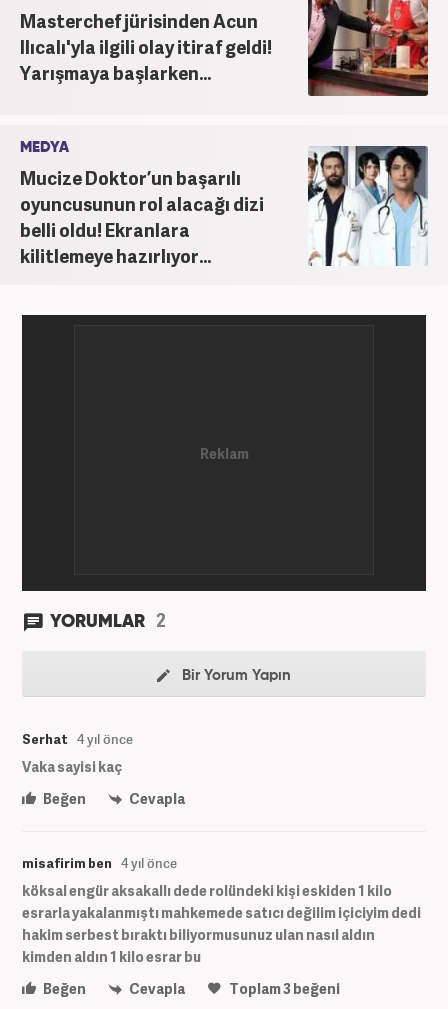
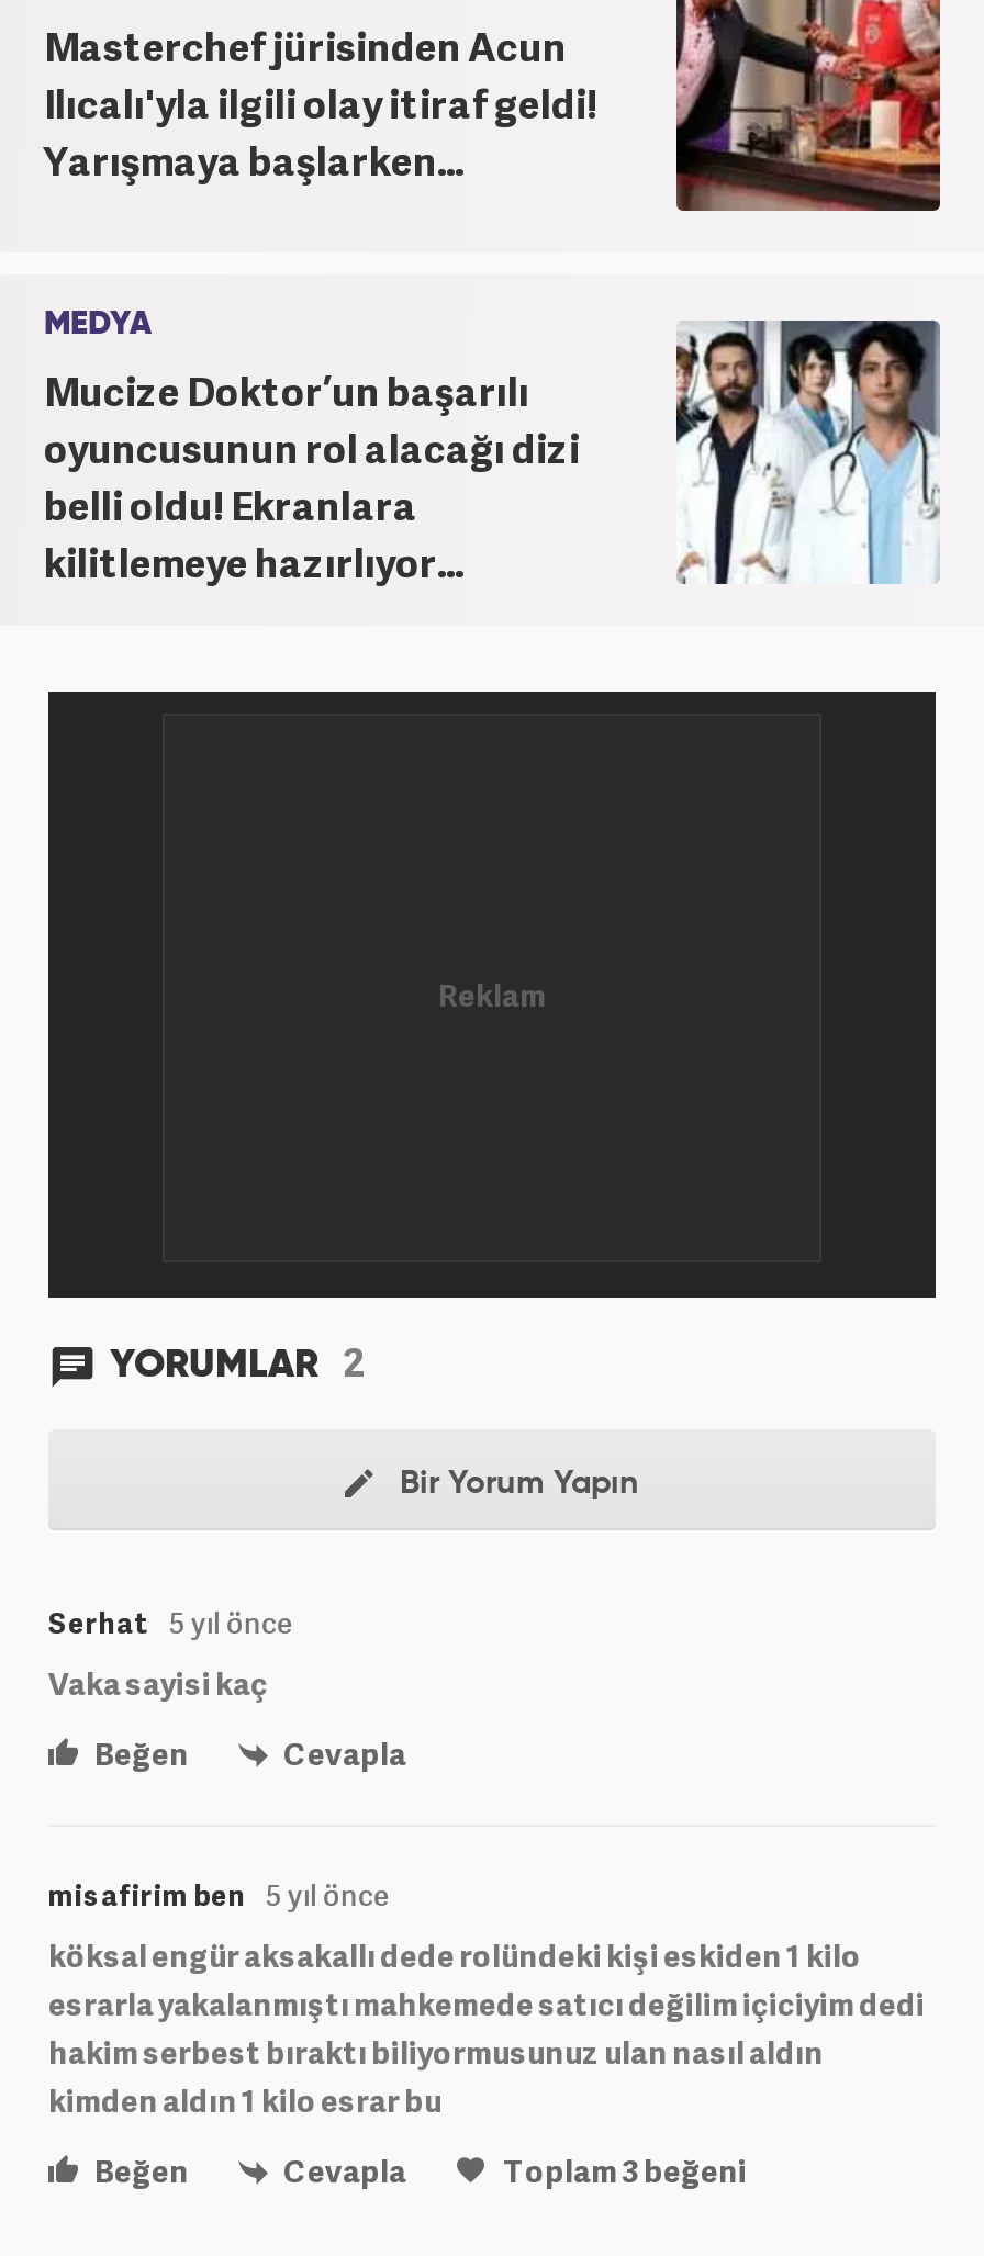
[22,729,133,747] Serhat 4 yıl önce -> [48,1602,292,1641] Serhat 5 yıl önce
[22,854,177,872] misafirim ben 4 yıl önce -> [48,1875,389,1914] misafirim ben 5 yıl önce

